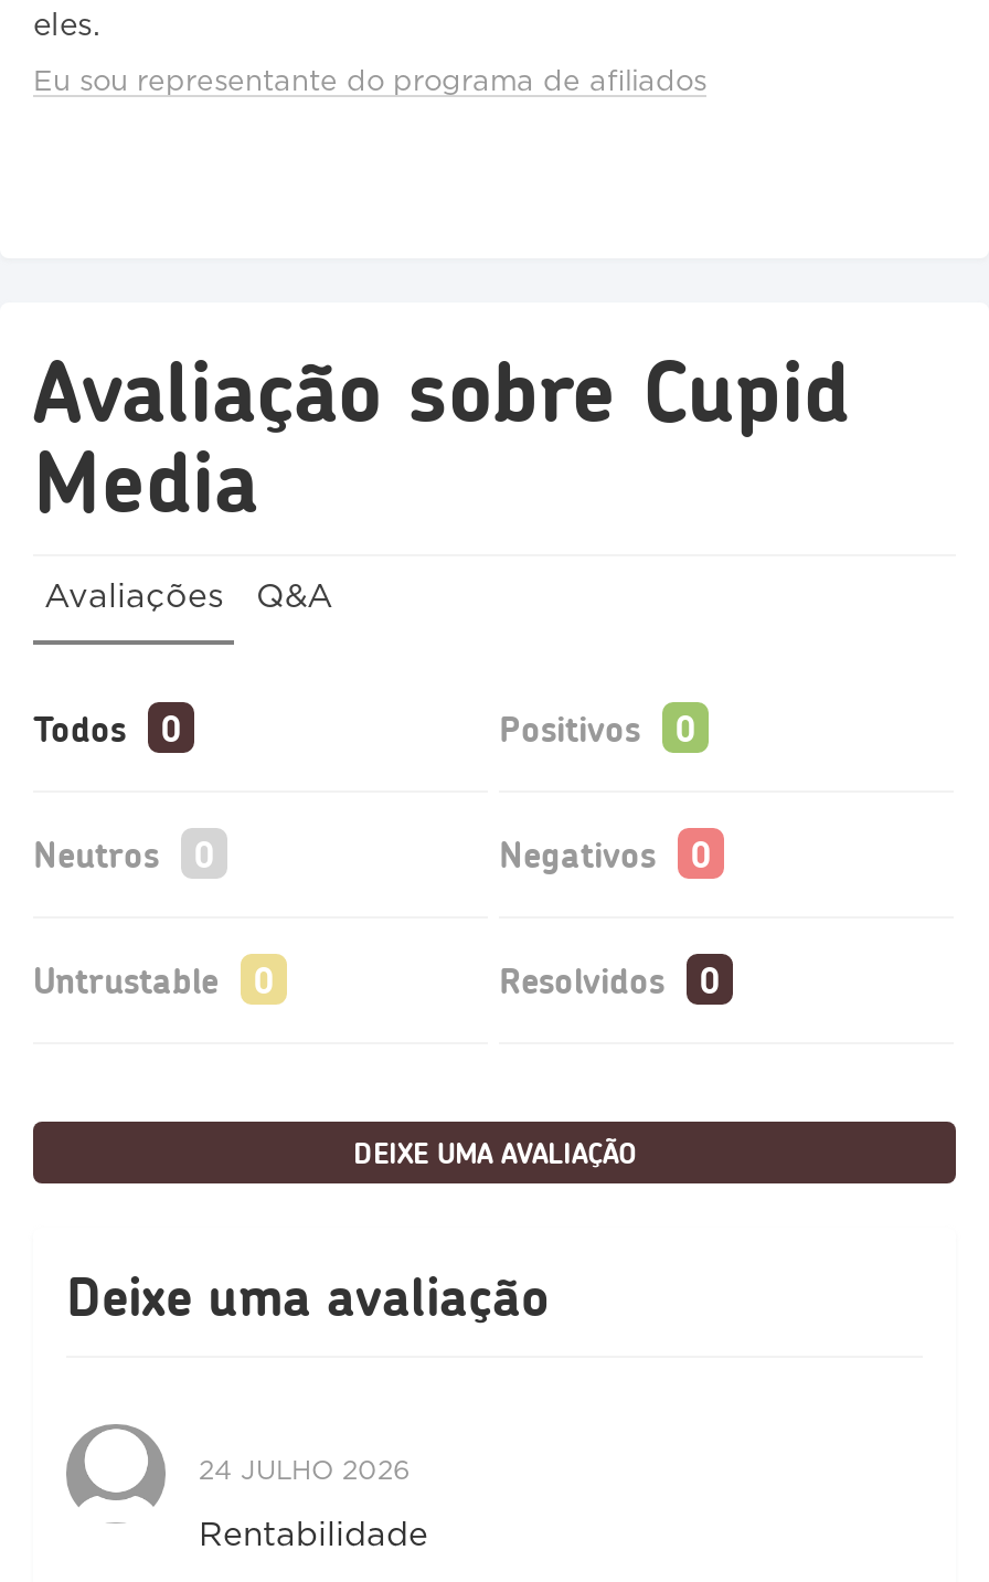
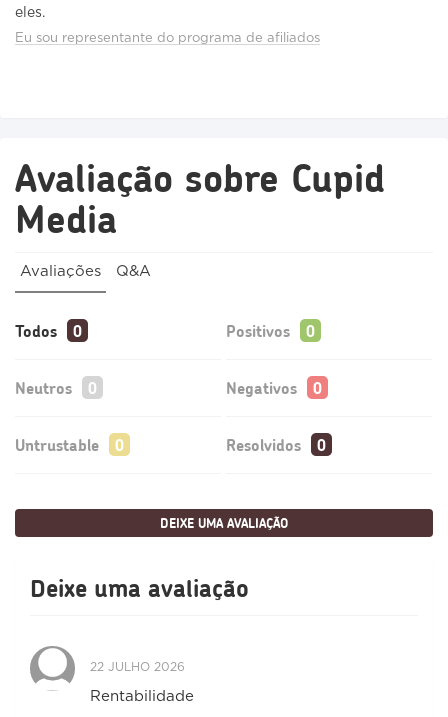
[199,1459,411,1484] 24 JULHO 2026 -> [90,662,185,673] 22 JULHO 2026

